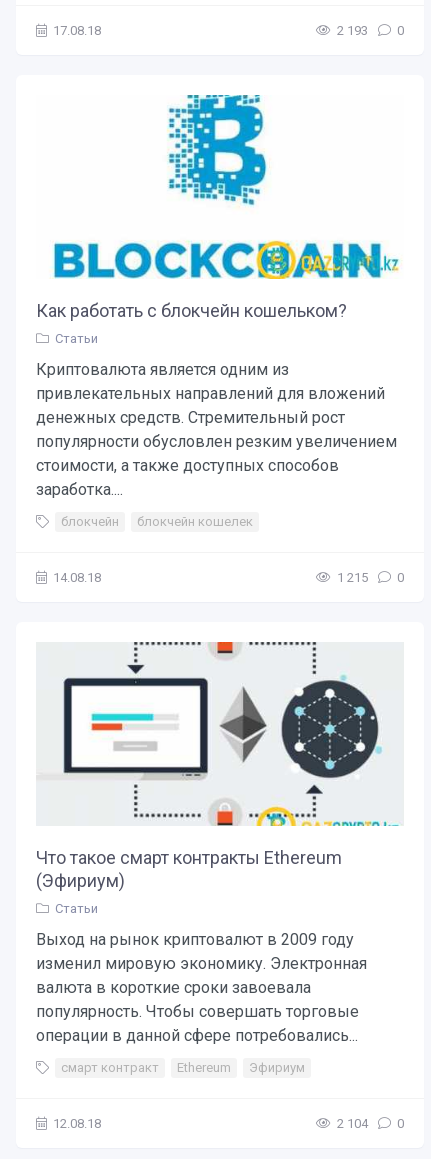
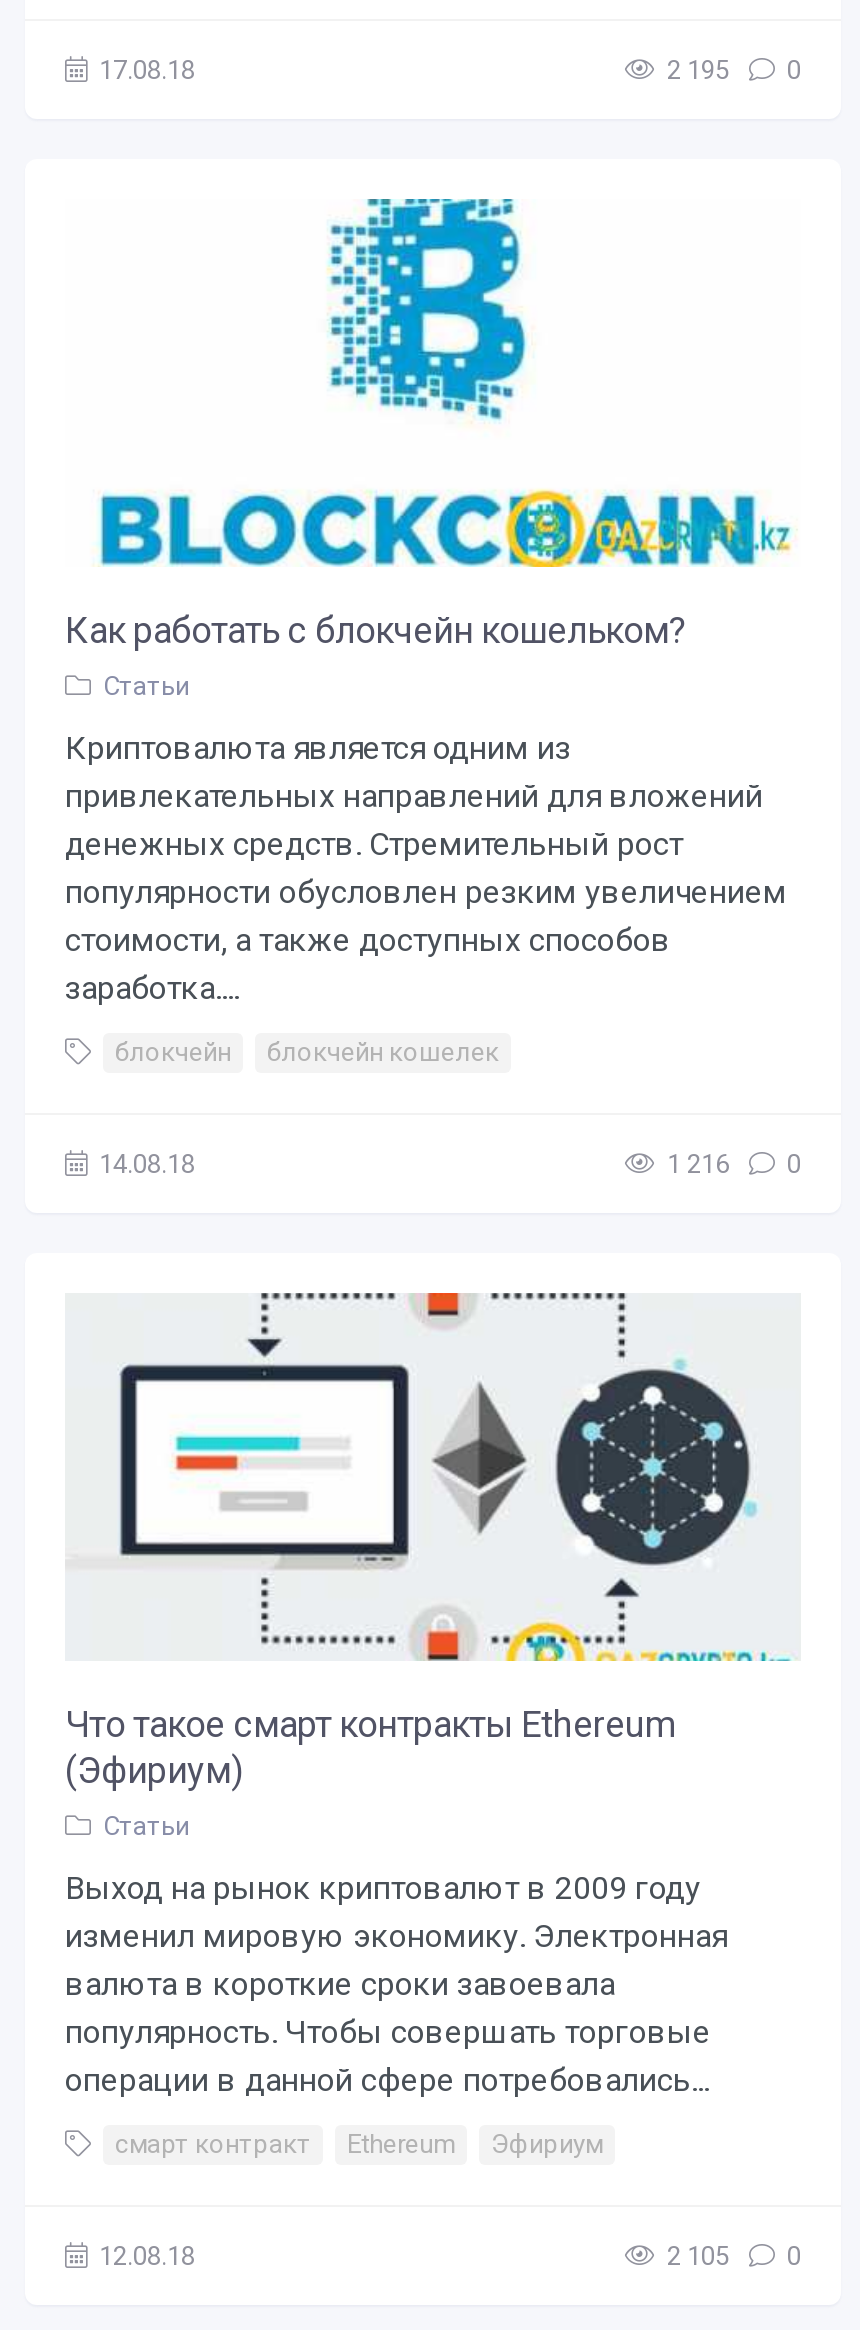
[337,23,404,38] 2 193 0 -> [667,55,801,85] 2 195 0
[337,570,404,585] 1 215 0 -> [667,1149,801,1179] 1 216 0
[337,1116,404,1131] 2 104 0 -> [667,2241,801,2271] 2 105 0

